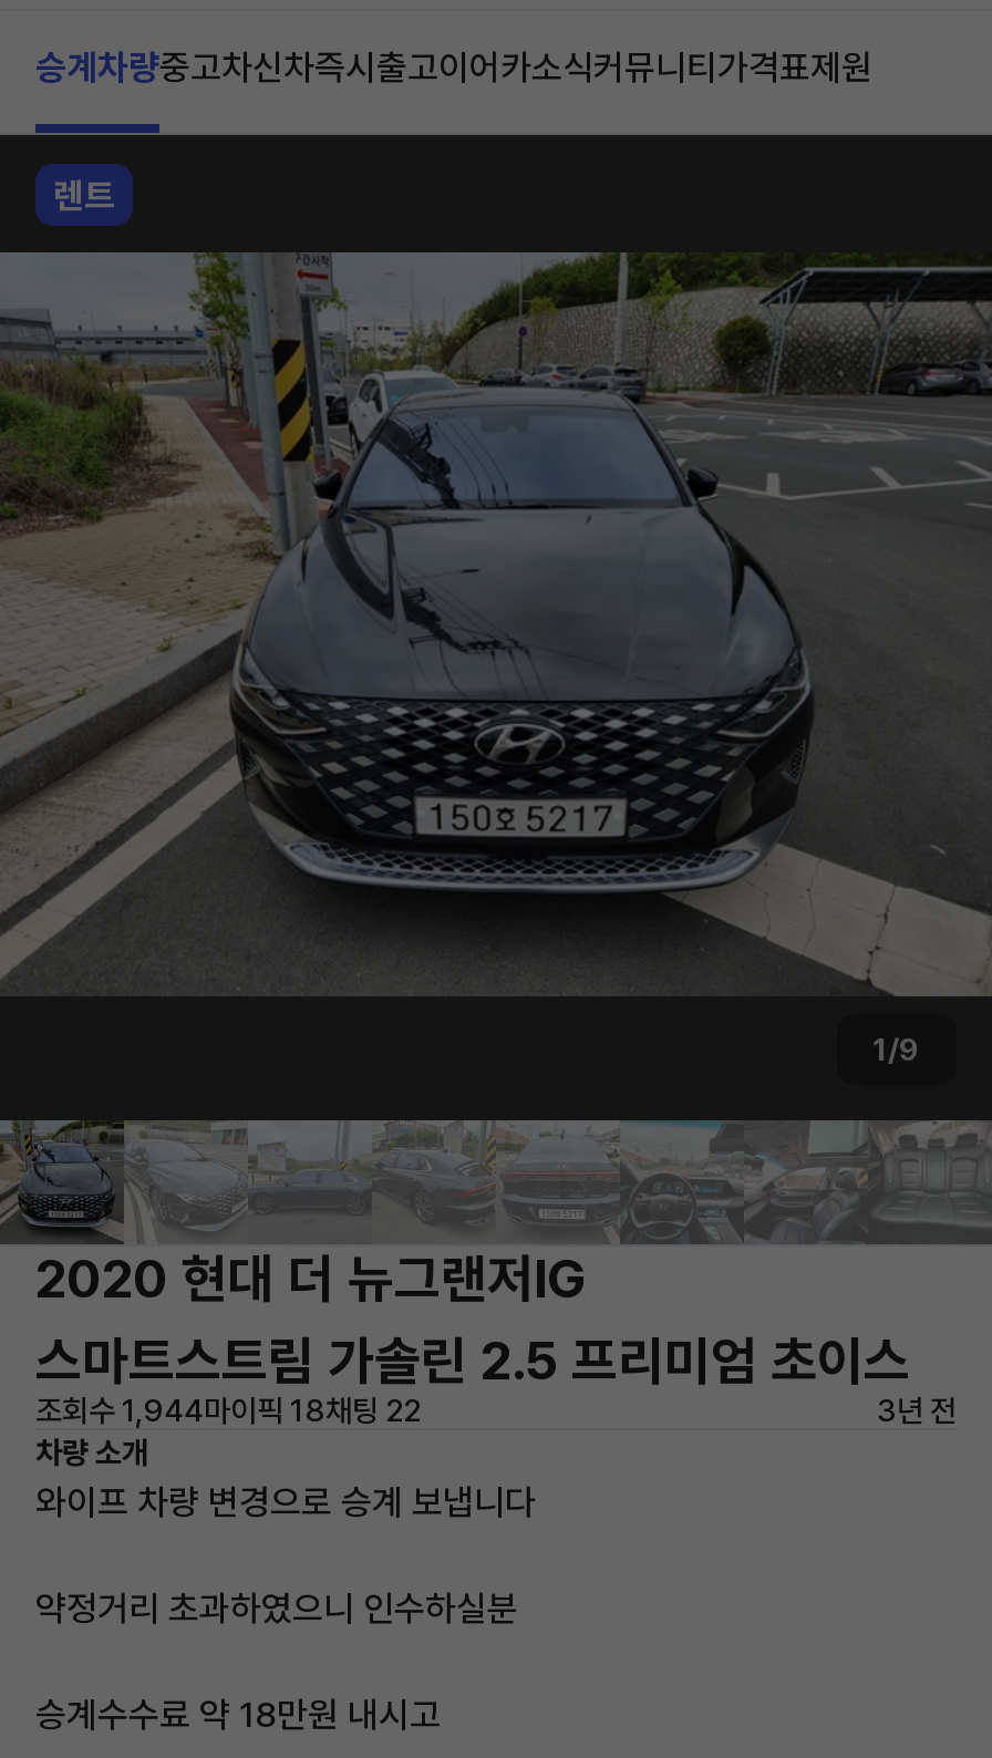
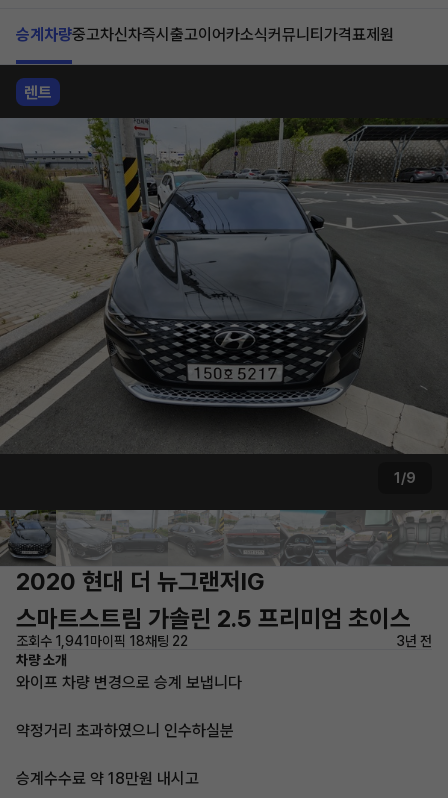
[35,1393,421,1428] 조회수 1,944마이픽 18채팅 22 -> [16,633,188,649] 조회수 1,941마이픽 18채팅 22

